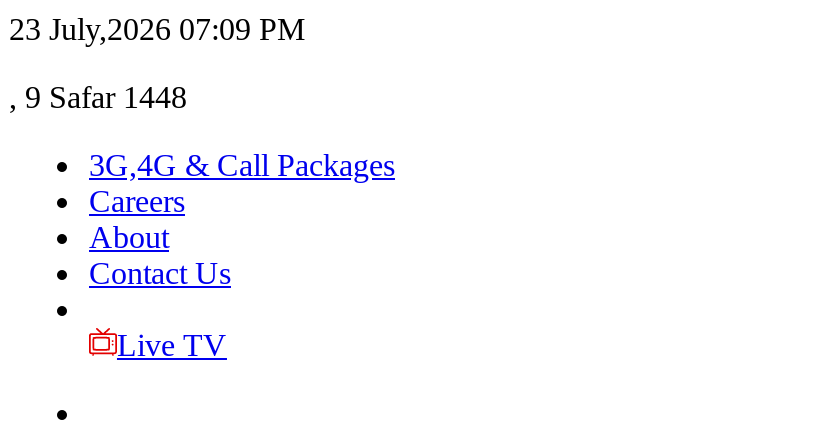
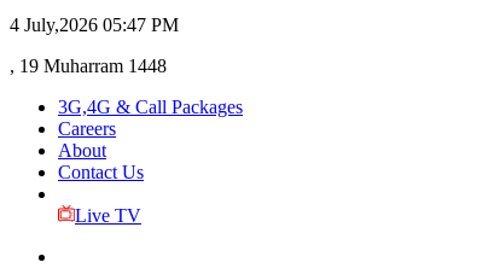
[9,12,305,46] 23 July,2026 07:09 PM -> [10,14,179,35] 4 July,2026 05:47 PM
[9,80,187,114] , 9 Safar 1448 -> [10,56,167,76] , 19 Muharram 1448

